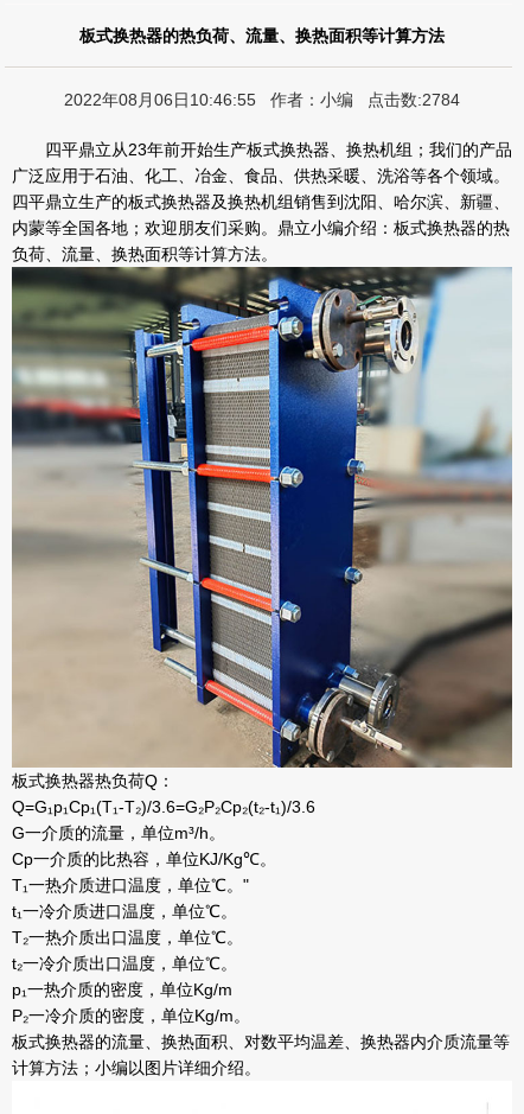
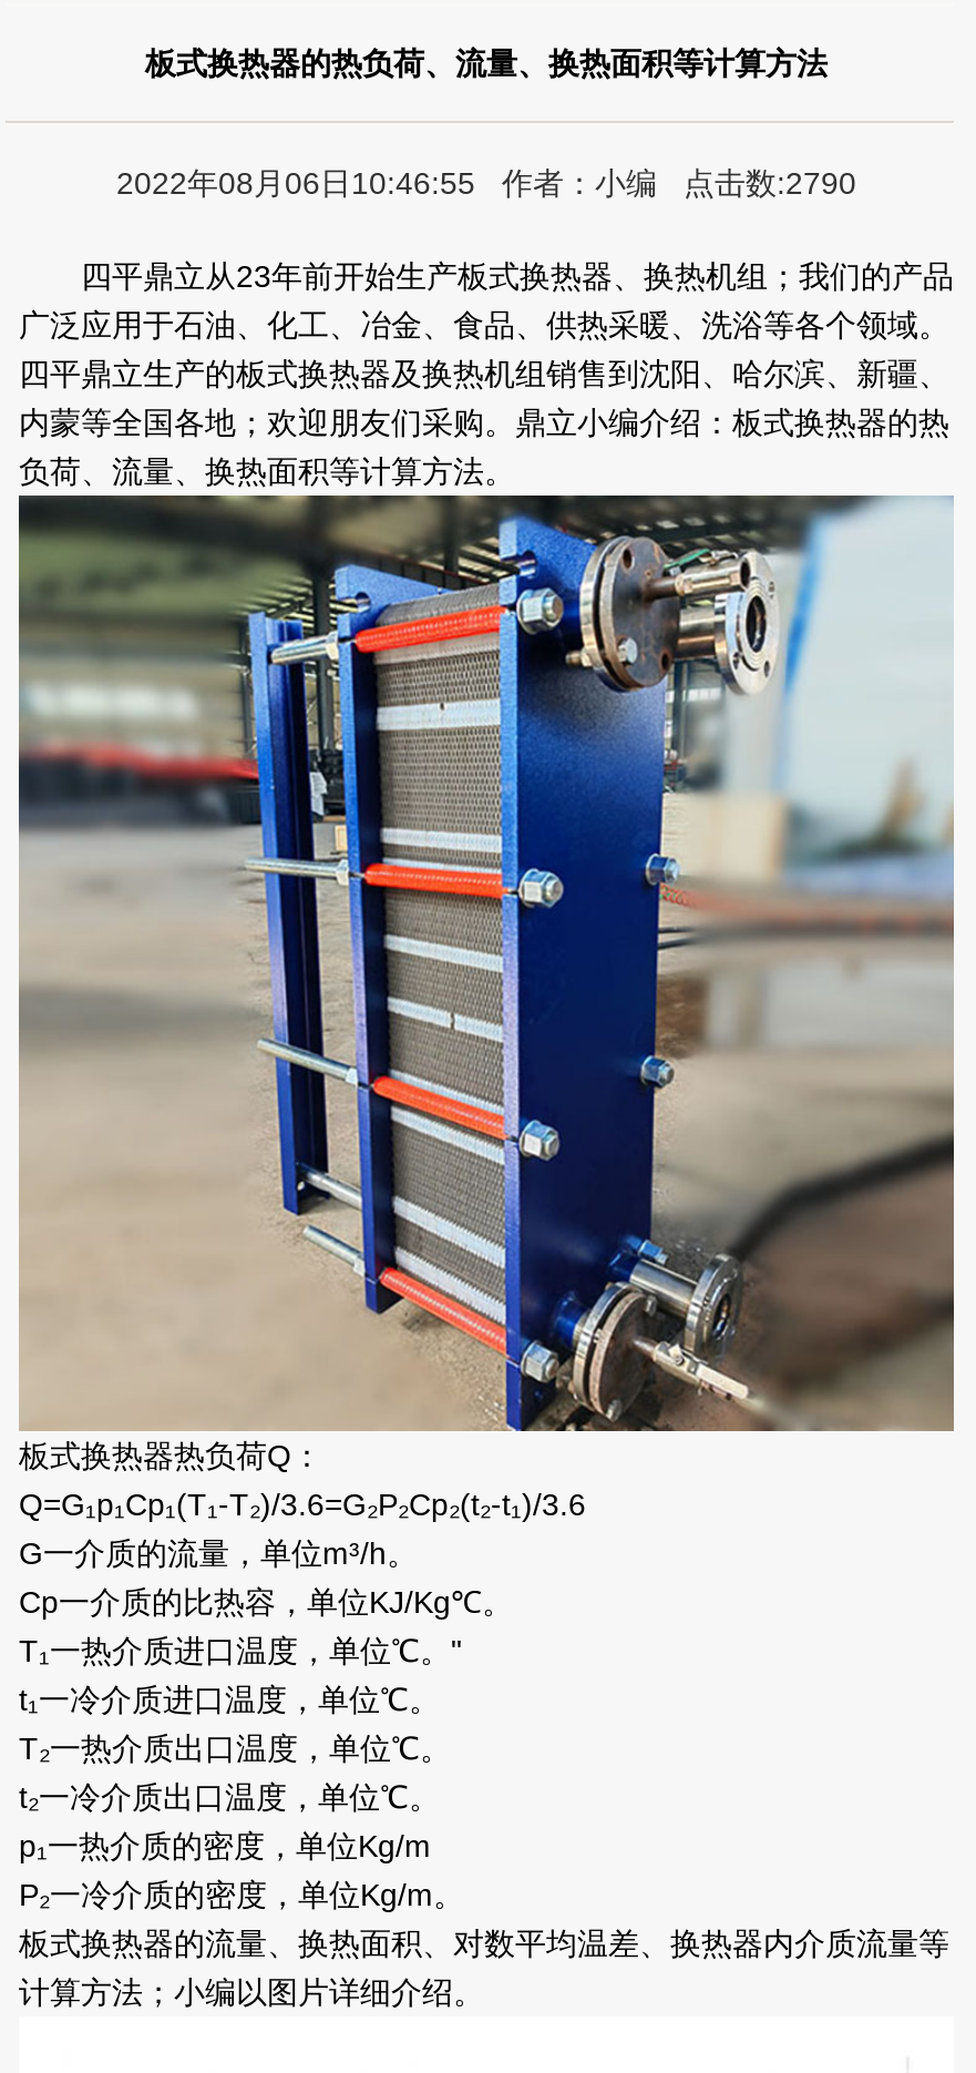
[64,91,460,110] 2022年08月06日10:46:55 作者：小编 点击数:2784 -> [116,166,856,201] 2022年08月06日10:46:55 作者：小编 点击数:2790

